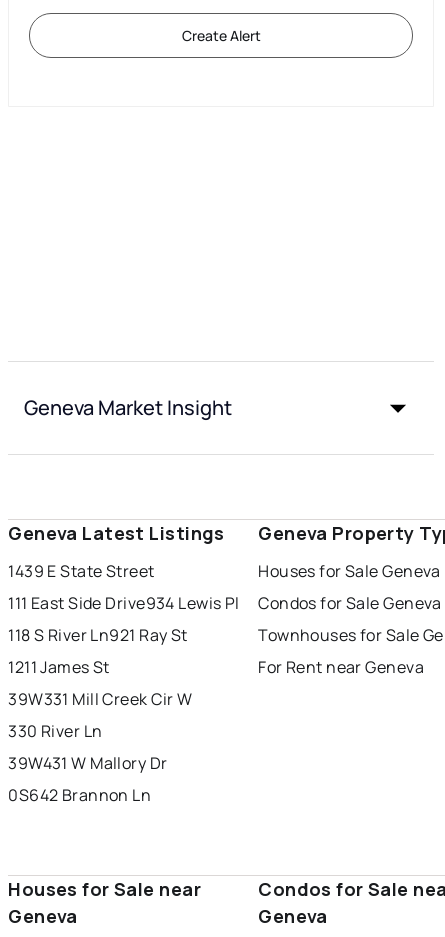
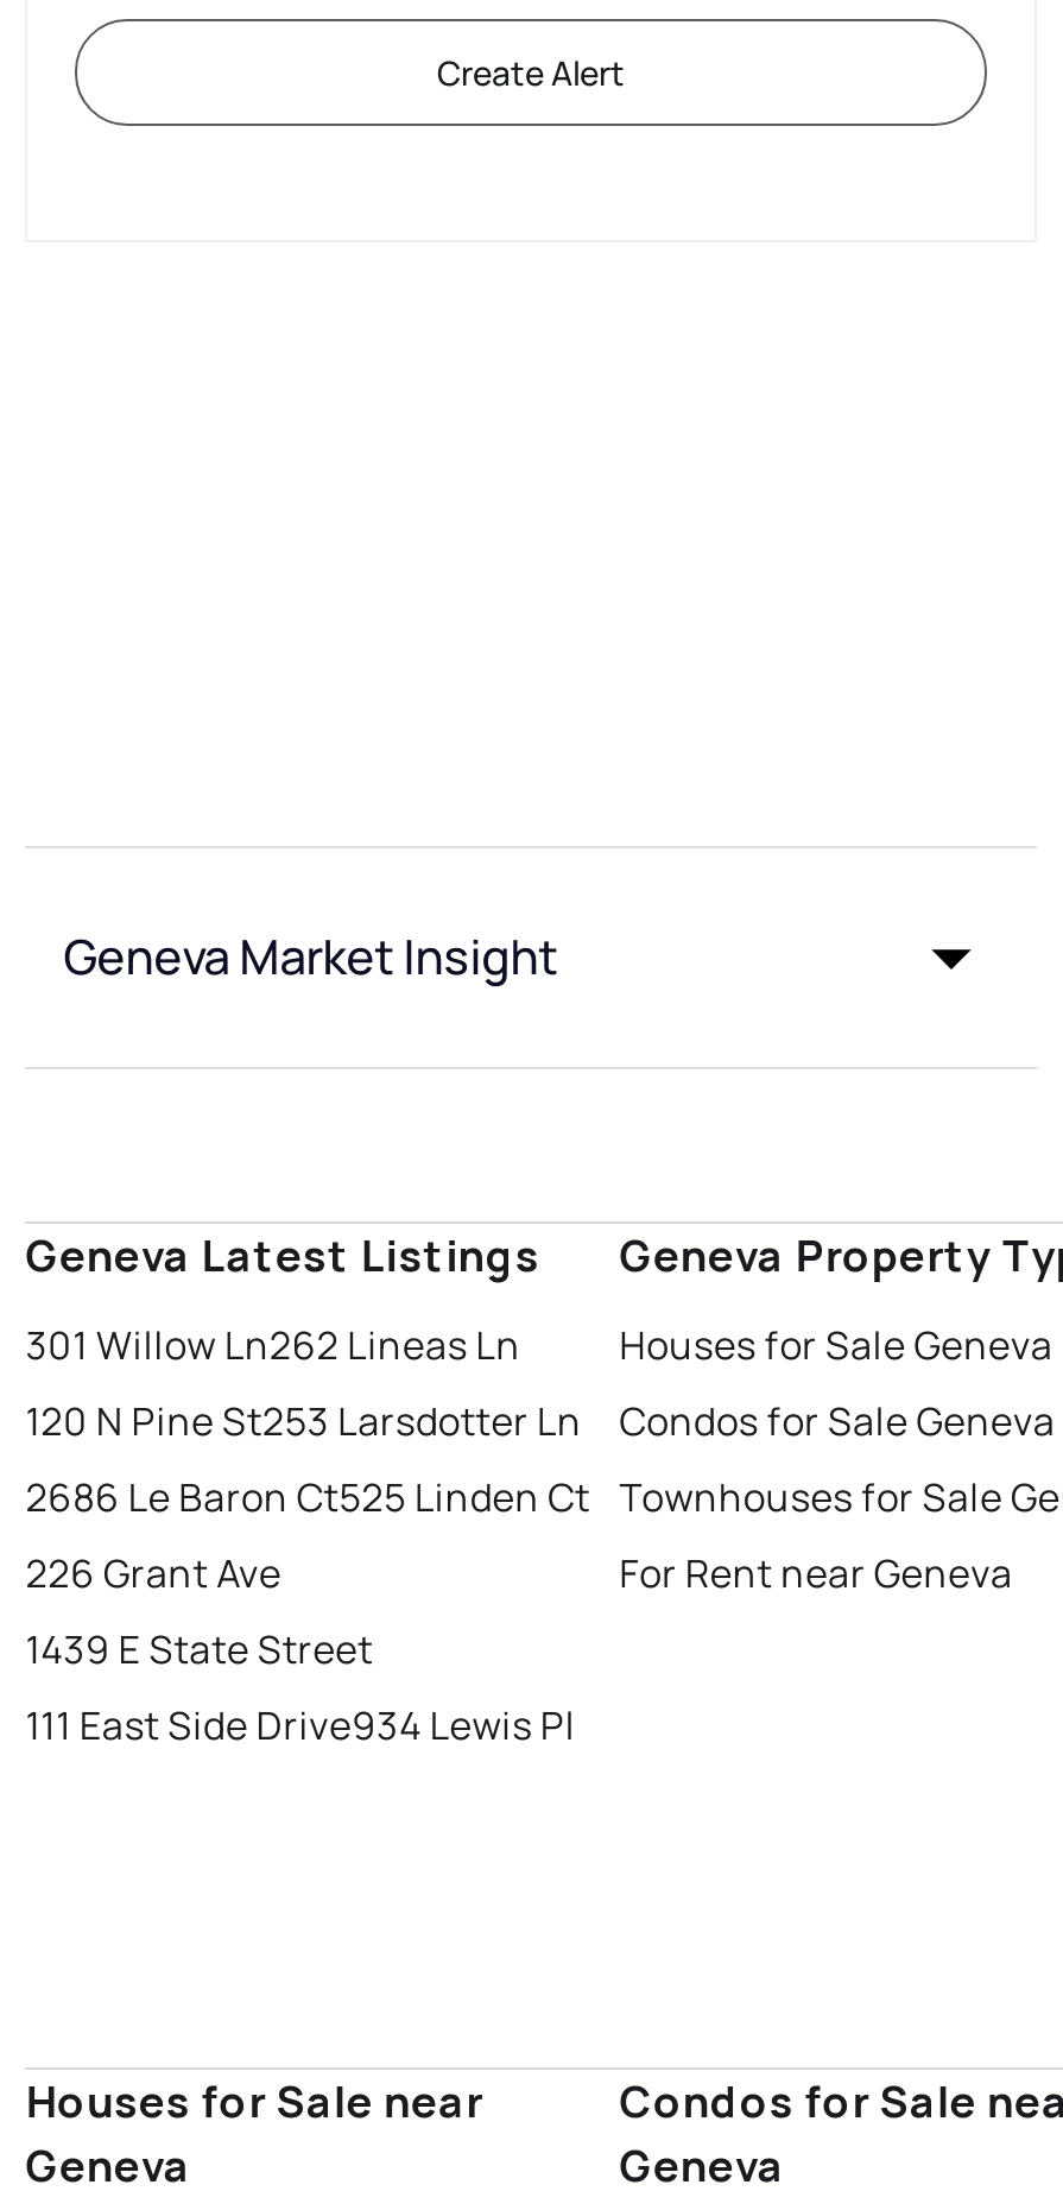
moved [8,560,240,614] -> [25,1622,576,1750]: 1439 E State Street | 111 East Side Drive934 Lewis Pl
none -> [25,1318,590,1598] 301 Willow Ln262 Lineas Ln | 120 N Pine St253 Larsdotter Ln | 2686 Le Baron Ct525 Linden Ct | 226 Grant Ave
[8,624,192,806] 118 S River Ln921 Ray St | 1211 James St | 39W331 Mill Creek Cir W | 330 River Ln | 39W431 W Mallory Dr | 0S642 Brannon Ln -> none

